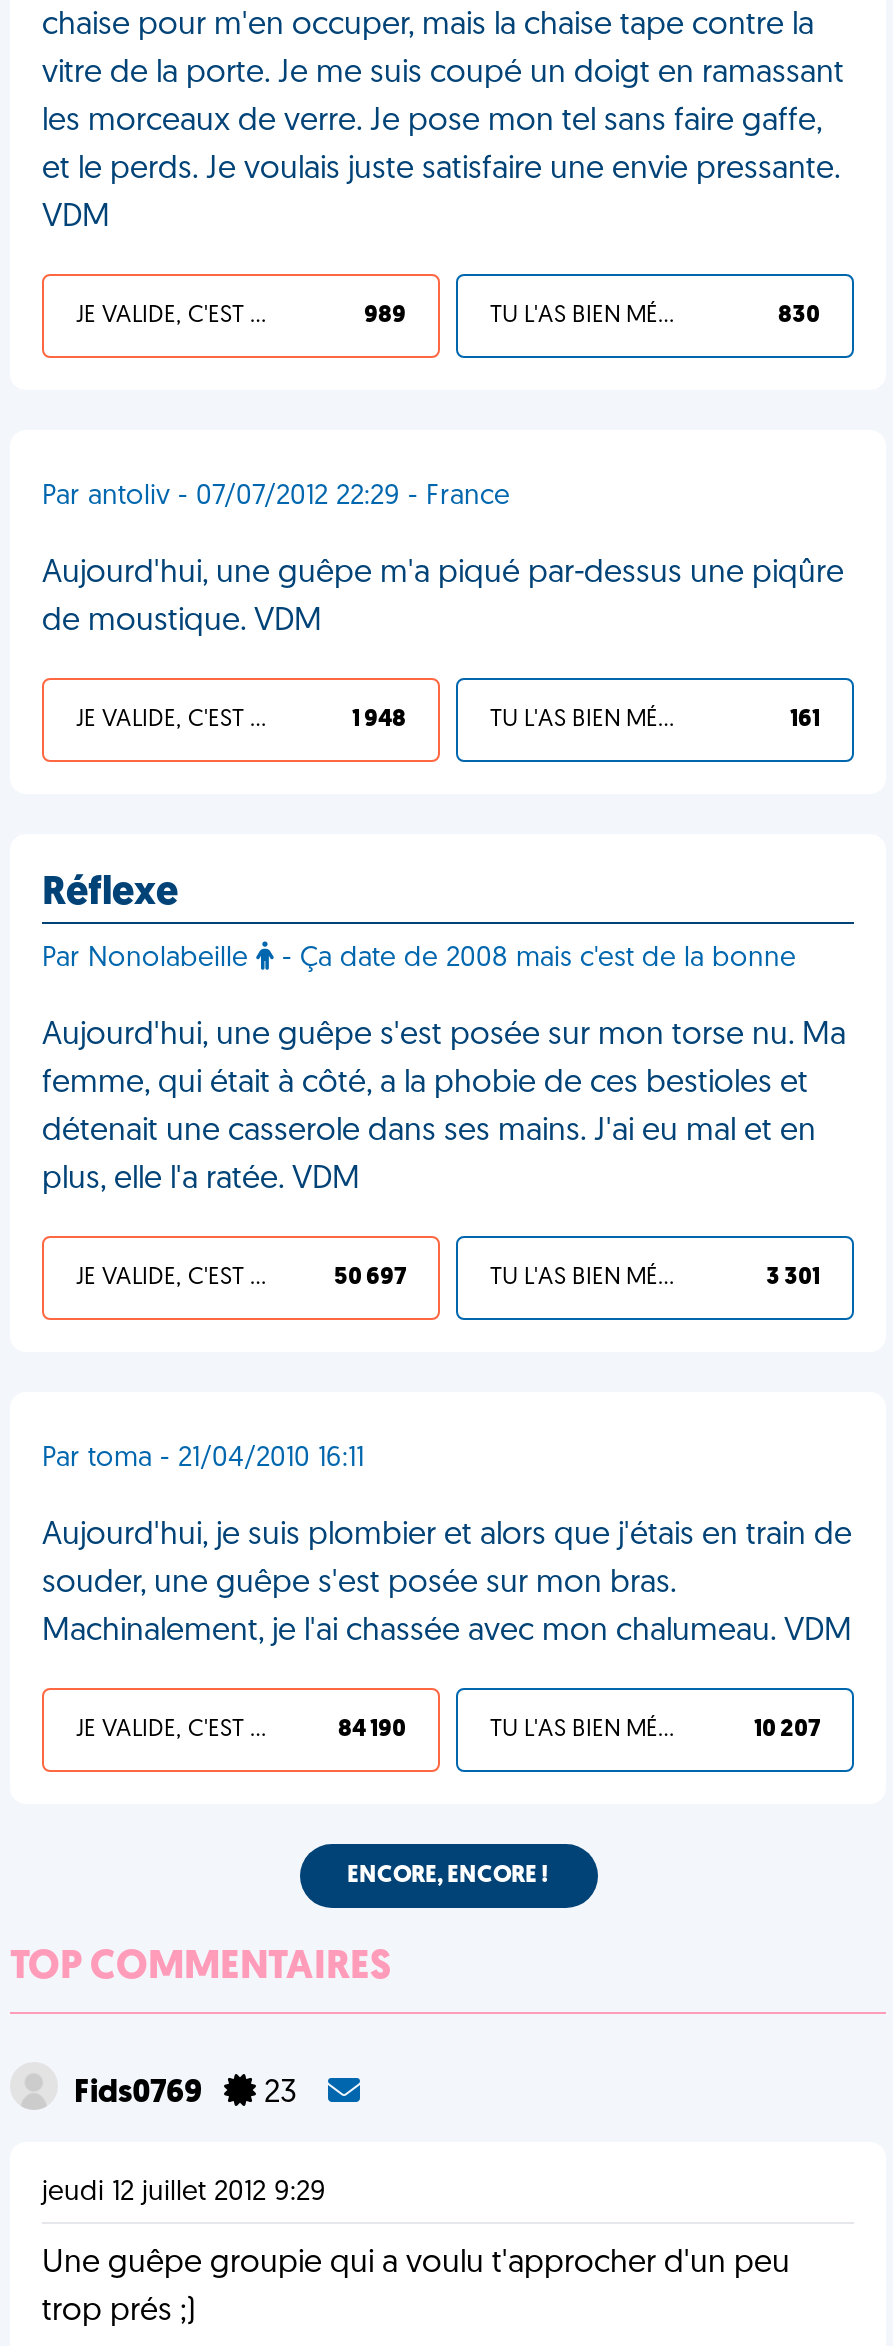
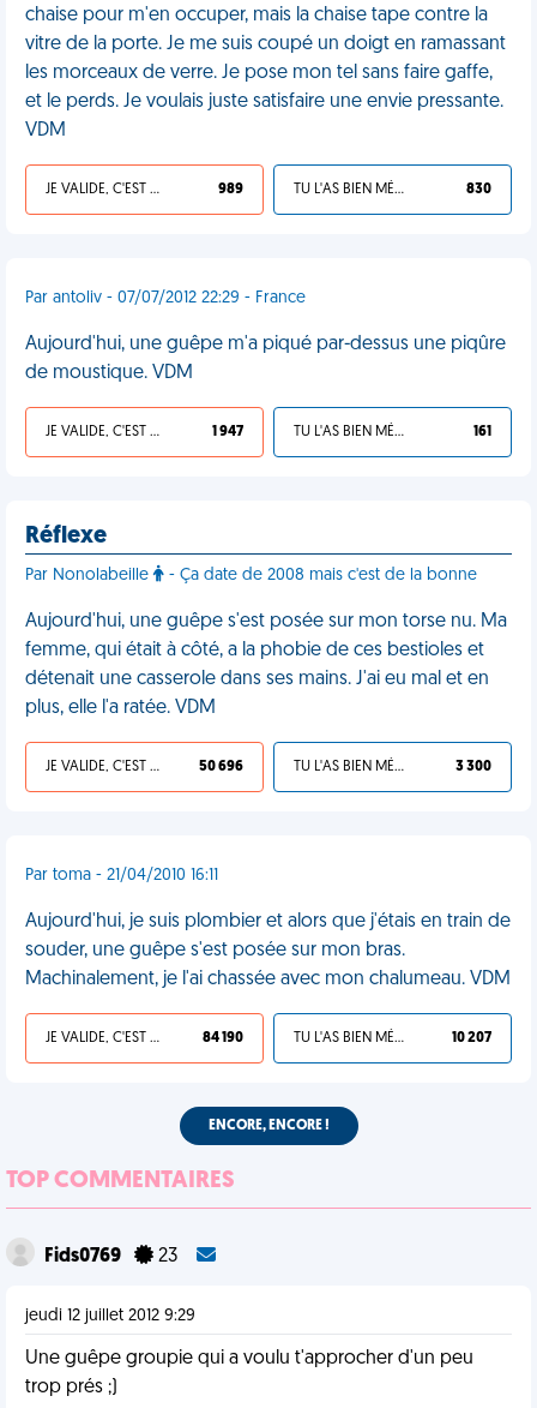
[352,708,406,732] 1 948 -> [212,425,243,439] 1 947
[334,1266,406,1290] 50 697 -> [199,760,243,774] 50 696
[766,1266,820,1290] 3 301 -> [455,760,491,774] 3 300

